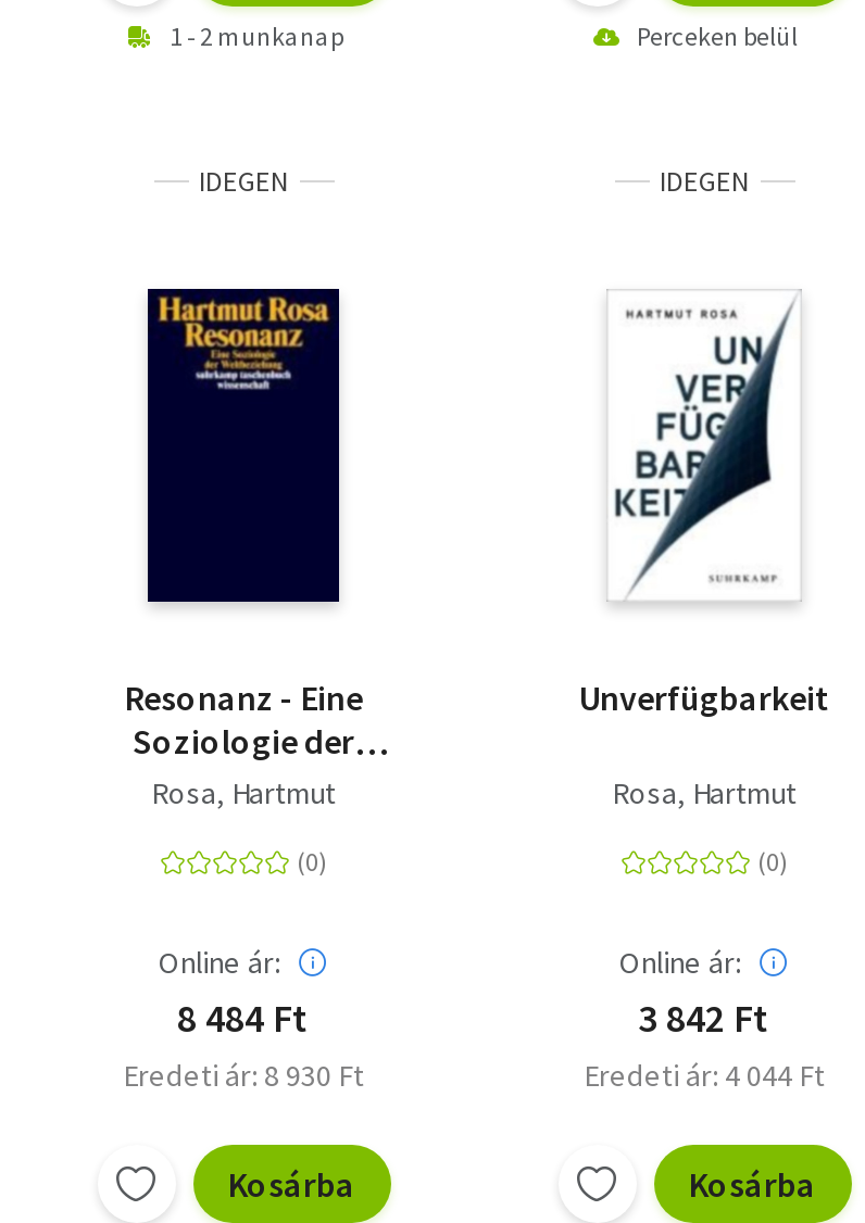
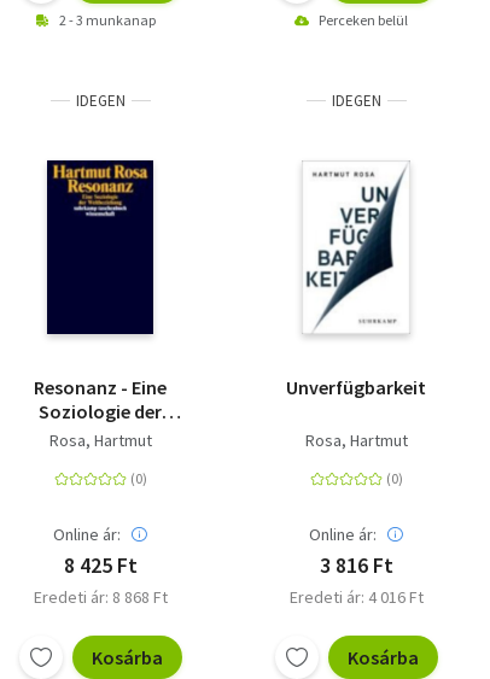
[170,20,343,53] 1 - 2 munkanap -> [59,11,156,29] 2 - 3 munkanap
[177,993,310,1043] 8 484 Ft -> [63,552,137,579] 8 425 Ft
[638,993,770,1043] 3 842 Ft -> [319,552,393,579] 3 816 Ft
[123,1056,364,1095] Eredeti ár: 8 930 Ft -> [33,586,167,608] Eredeti ár: 8 868 Ft
[584,1056,825,1095] Eredeti ár: 4 044 Ft -> [289,586,423,608] Eredeti ár: 4 016 Ft

